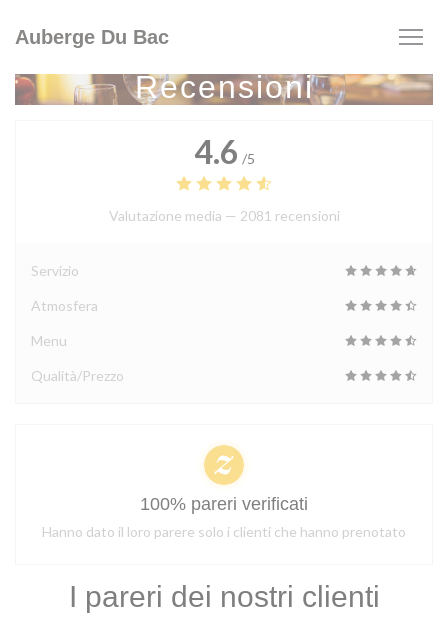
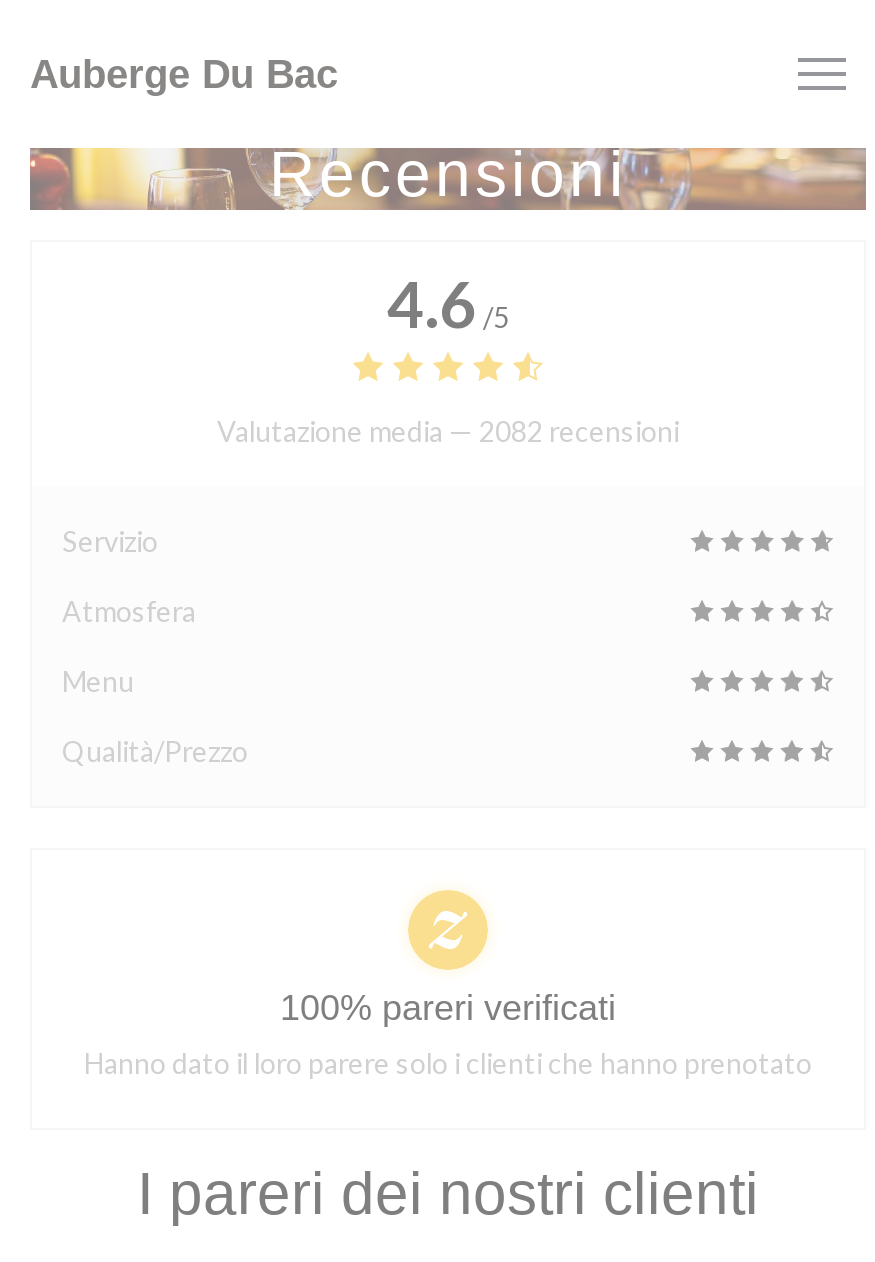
[108,207,339,224] Valutazione media — 2081 recensioni -> [217,414,679,448] Valutazione media — 2082 recensioni

